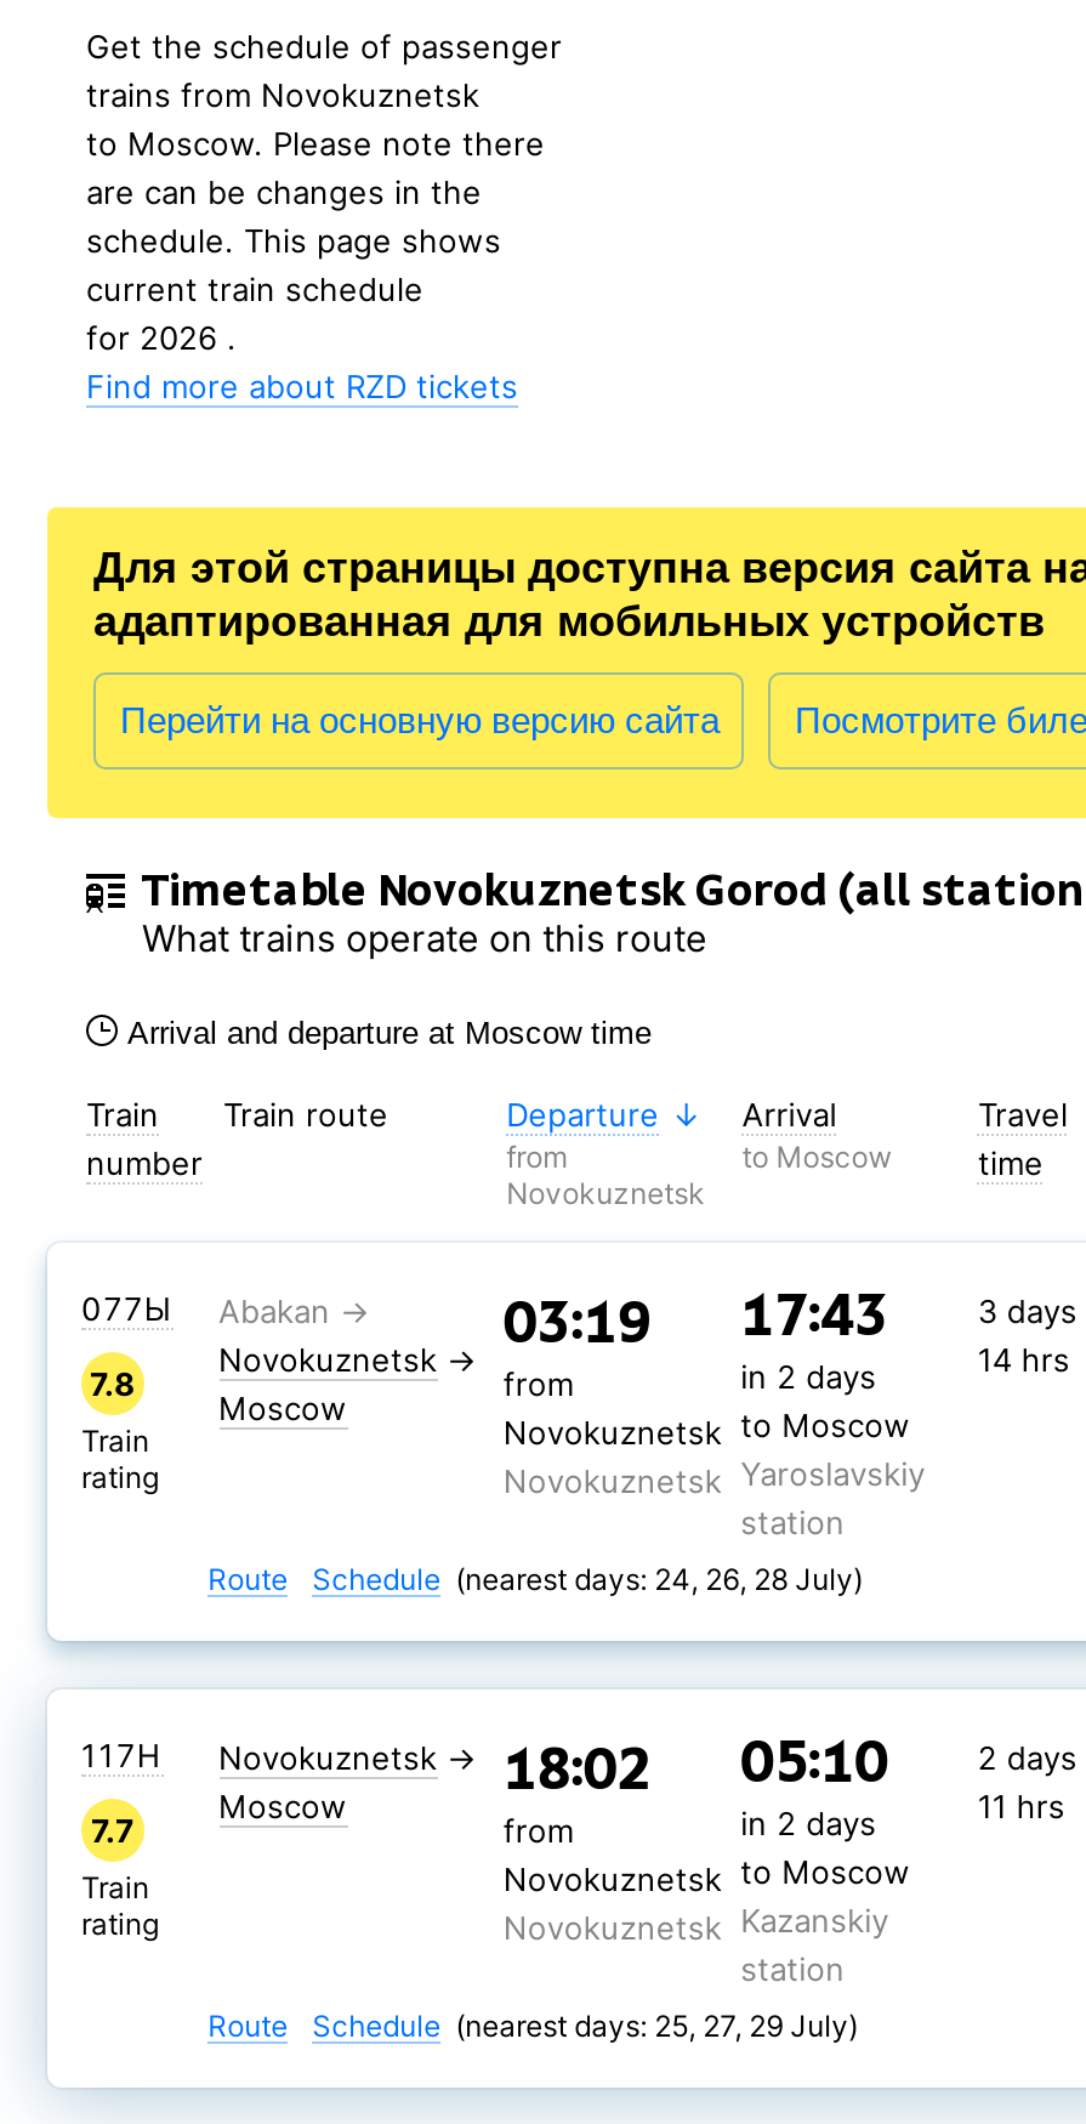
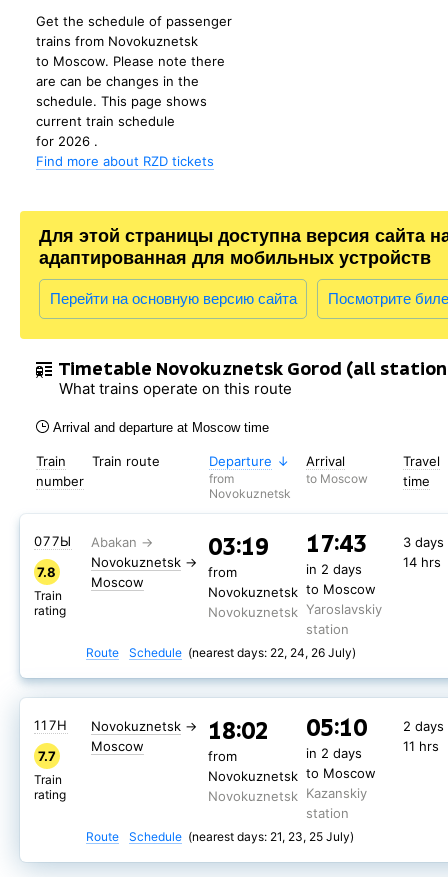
[312,1561,863,1597] Schedule (nearest days: 24, 26, 28 July) -> [129,645,356,660] Schedule (nearest days: 22, 24, 26 July)
[312,2007,858,2044] Schedule (nearest days: 25, 27, 29 July) -> [129,829,354,844] Schedule (nearest days: 21, 23, 25 July)

